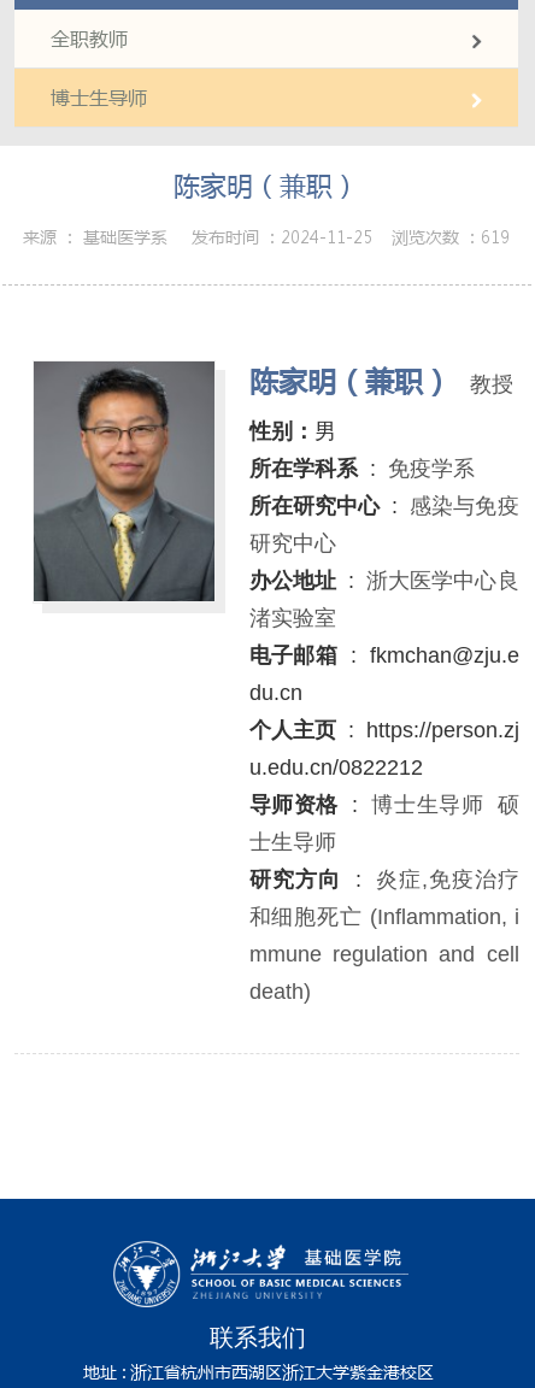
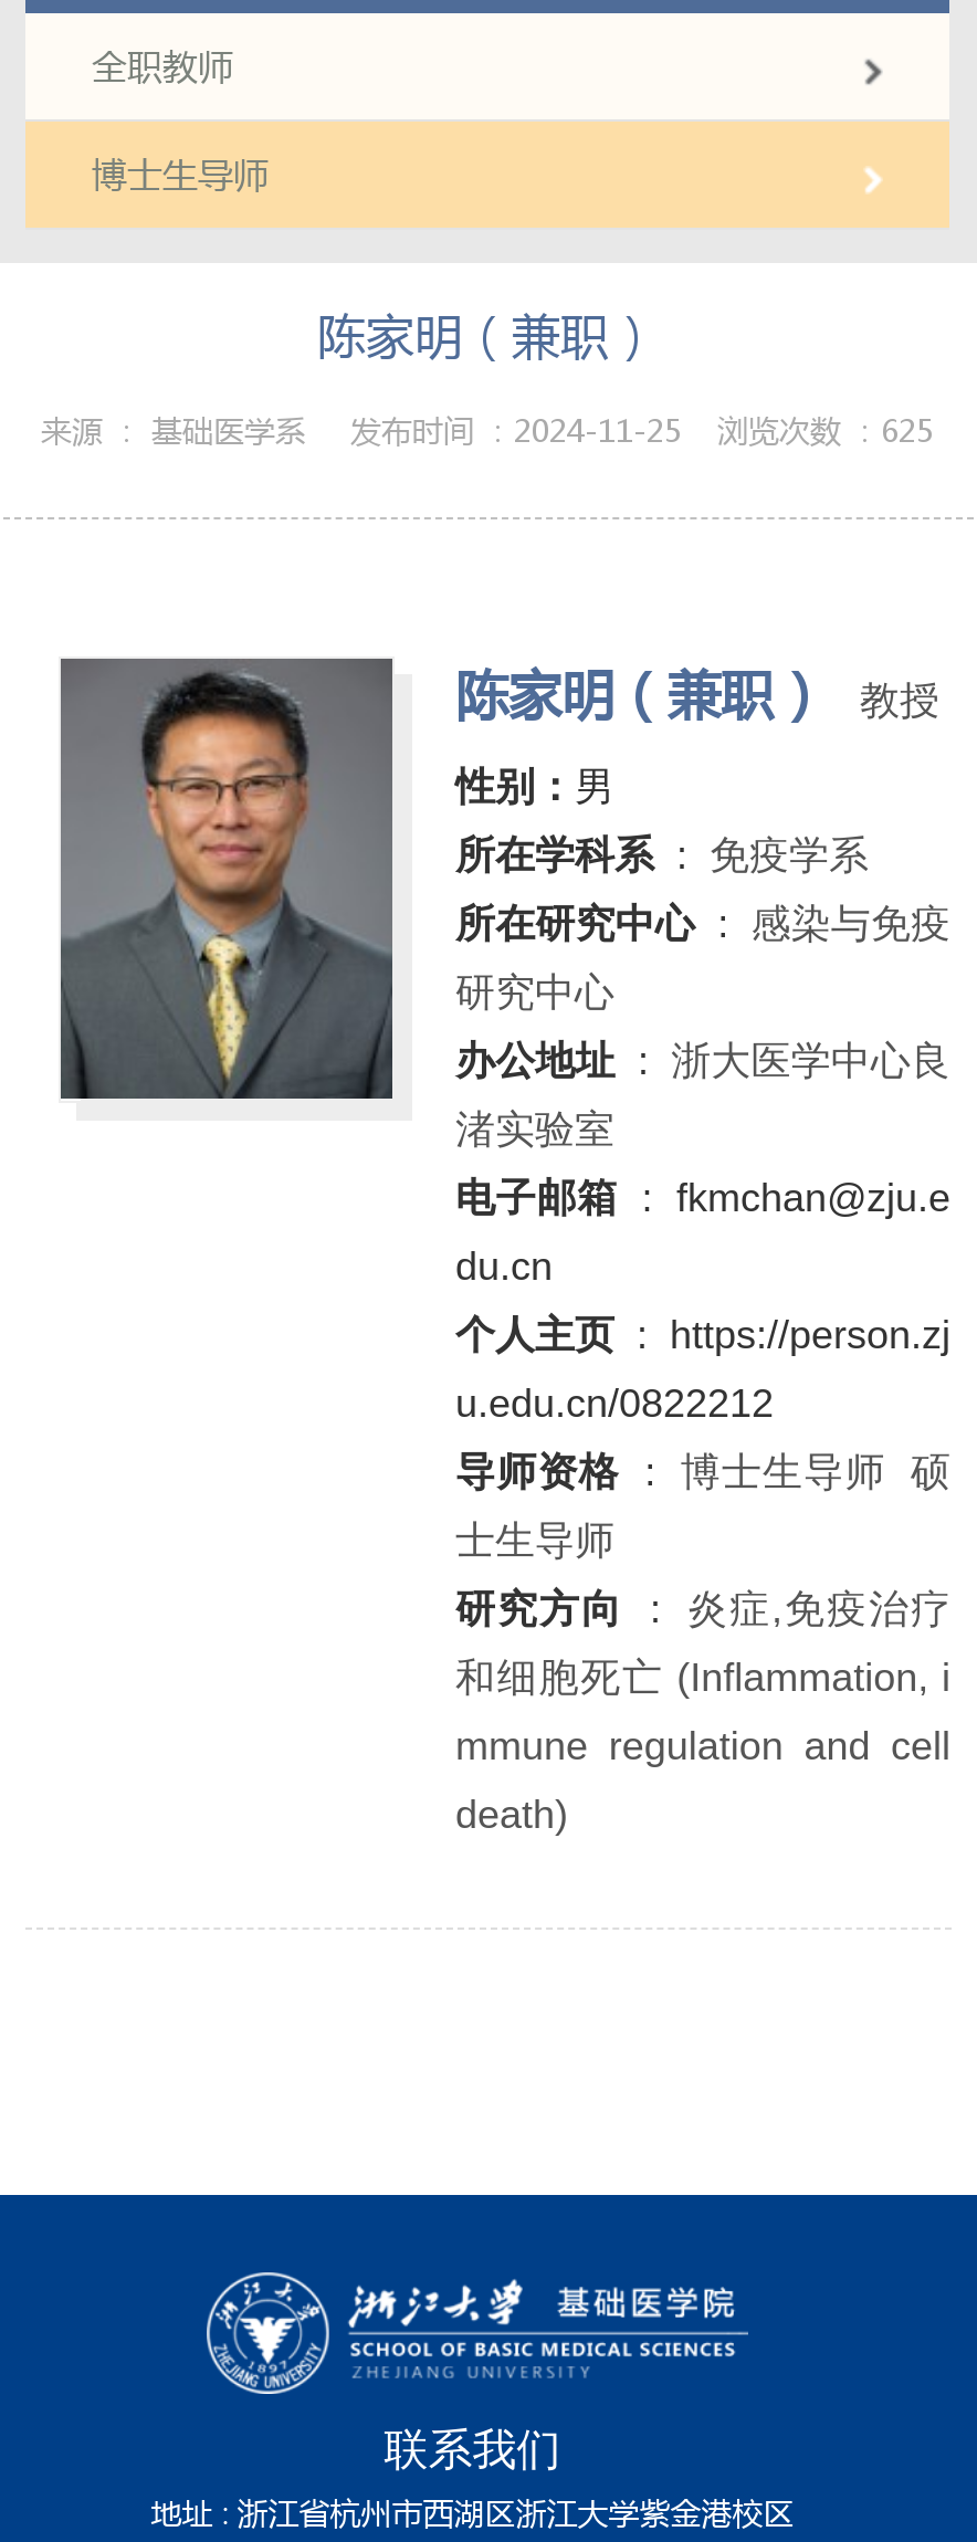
[23,224,510,248] 来源 ：基础医学系发布时间 ：2024-11-25浏览次数 ：619 -> [41,406,934,450] 来源 ：基础医学系发布时间 ：2024-11-25浏览次数 ：625

